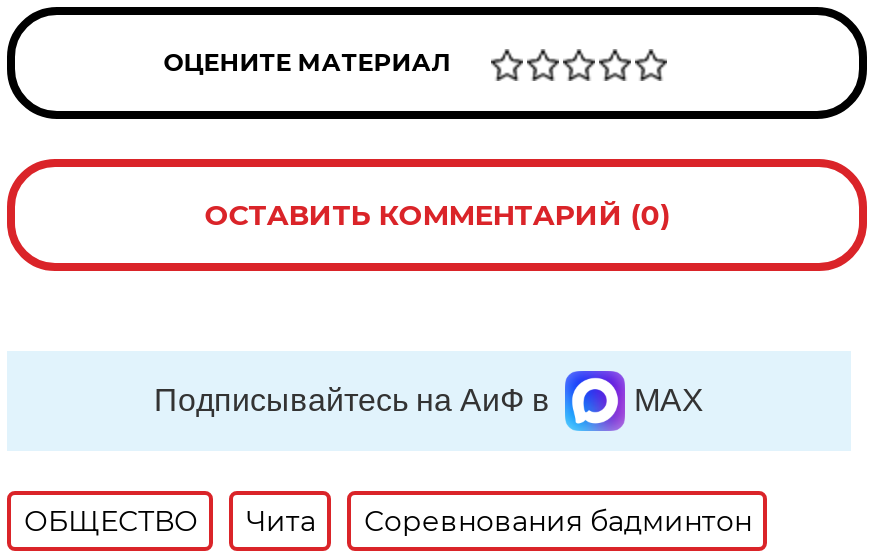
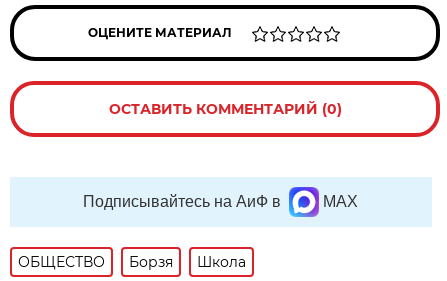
[246,503,752,539] Чита | Соревнования бадминтон -> [129,253,246,271] Борзя | Школа

